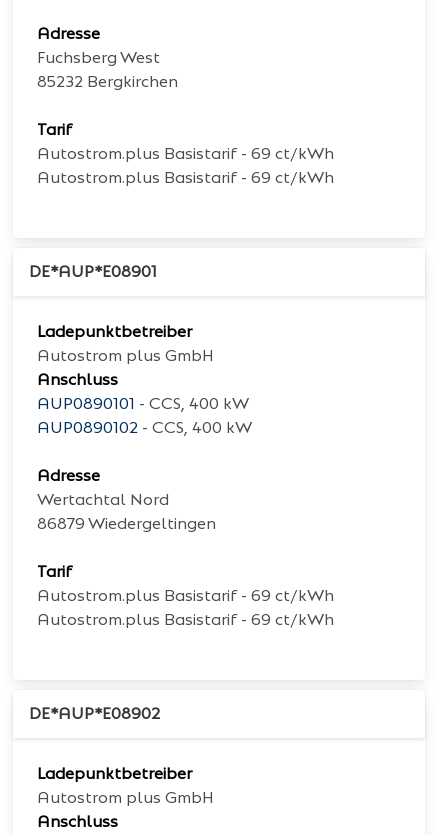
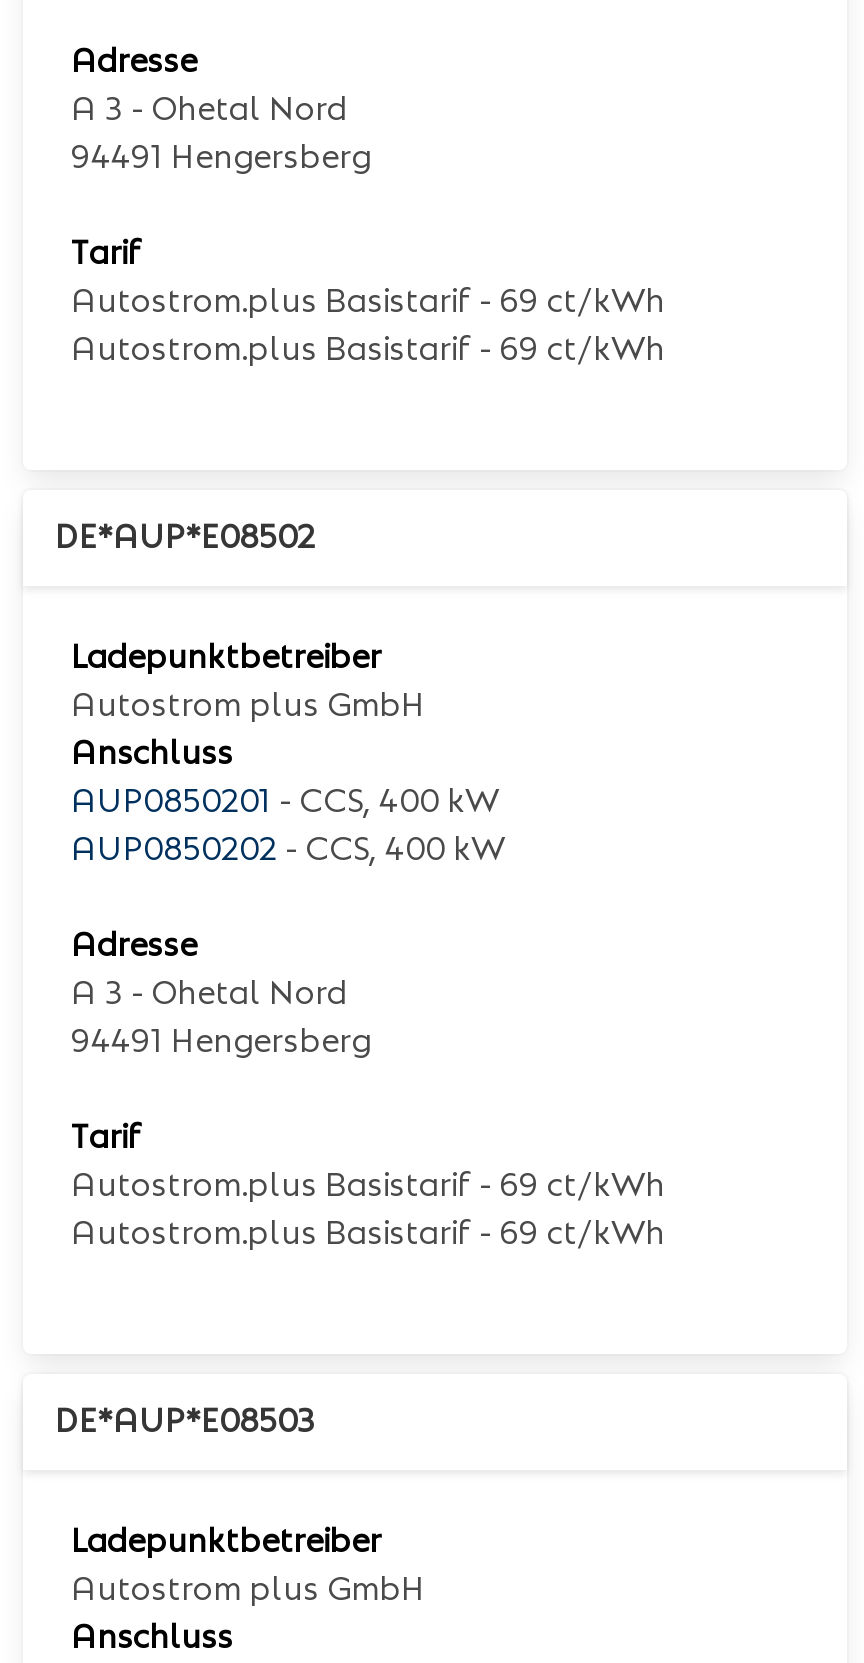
[37,49,178,90] Fuchsberg West | 85232 Bergkirchen -> [71,91,371,173] A 3 - Ohetal Nord | 94491 Hengersberg
[29,263,157,280] DE*AUP*E08901 -> [55,519,315,553] DE*AUP*E08502
[37,395,249,412] AUP0890101 - CCS, 400 kW -> [71,783,499,817] AUP0850201 - CCS, 400 kW
[37,419,252,436] AUP0890102 - CCS, 400 kW -> [71,831,505,865] AUP0850202 - CCS, 400 kW
[37,491,216,532] Wertachtal Nord | 86879 Wiedergeltingen -> [71,975,371,1057] A 3 - Ohetal Nord | 94491 Hengersberg
[29,705,160,722] DE*AUP*E08902 -> [55,1403,315,1437] DE*AUP*E08503

